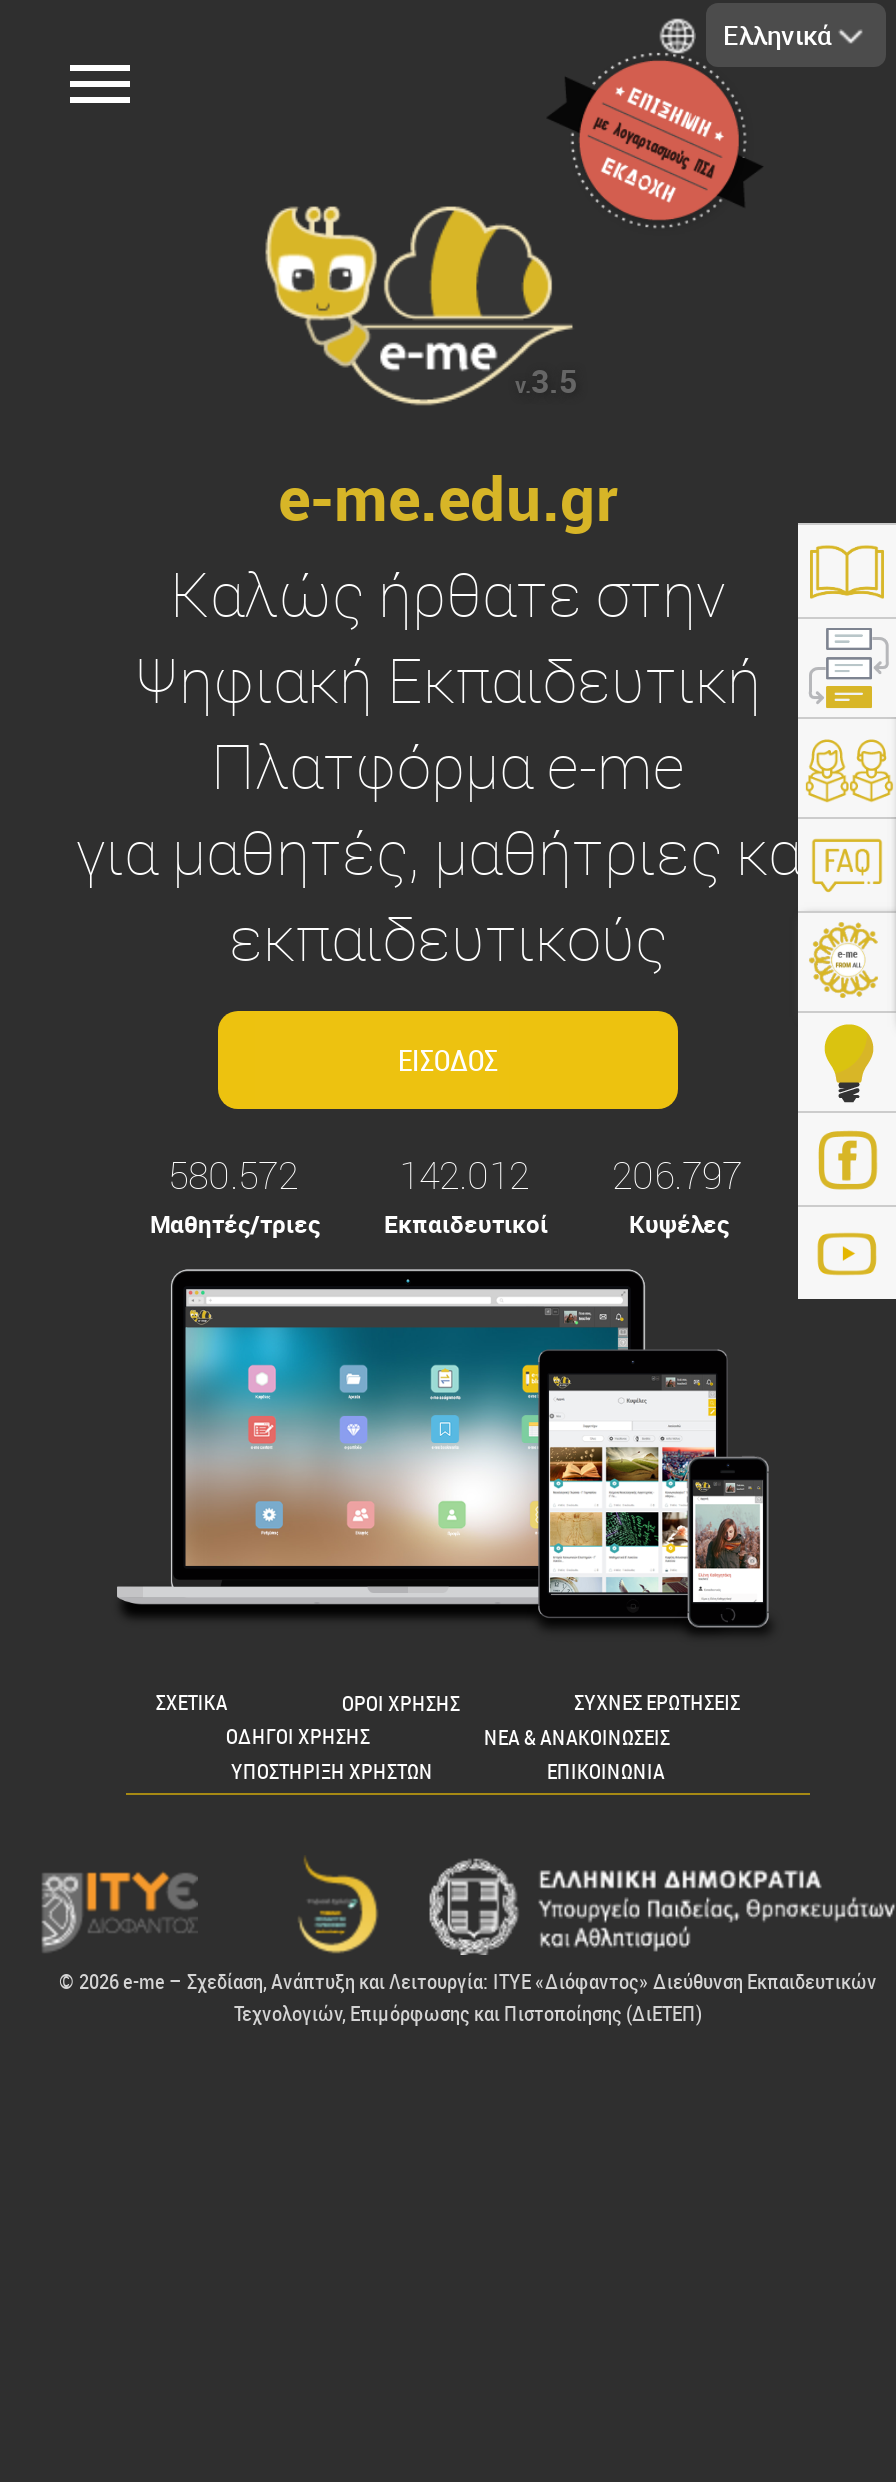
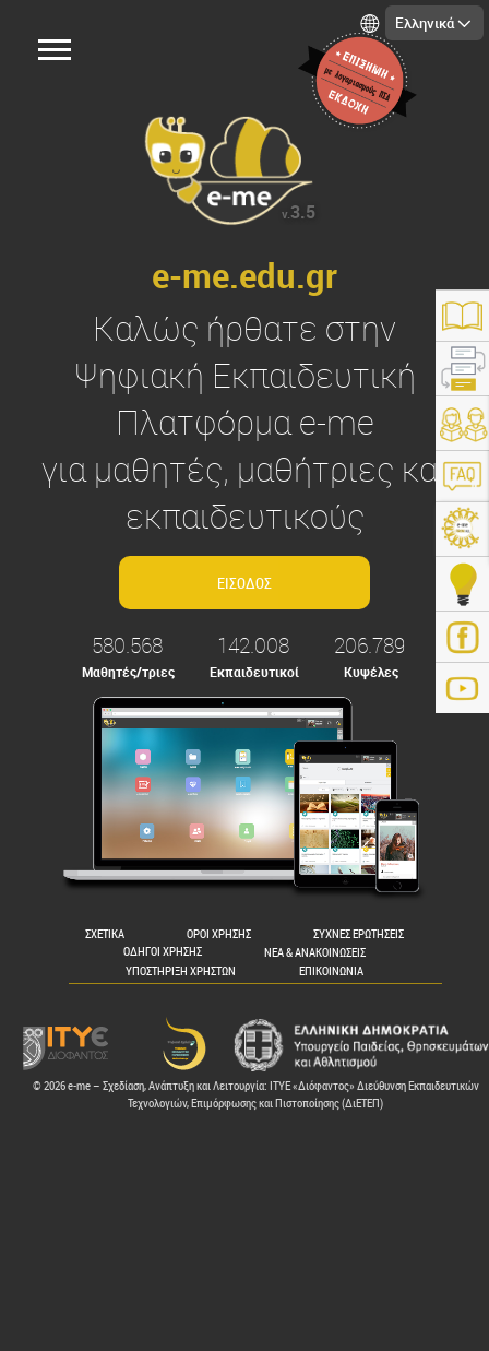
[168,1150,298,1202] 580.572 -> [92,632,163,660] 580.568
[399,1150,529,1202] 142.012 -> [217,632,289,660] 142.008
[612,1150,742,1202] 206.797 -> [334,632,405,660] 206.789

